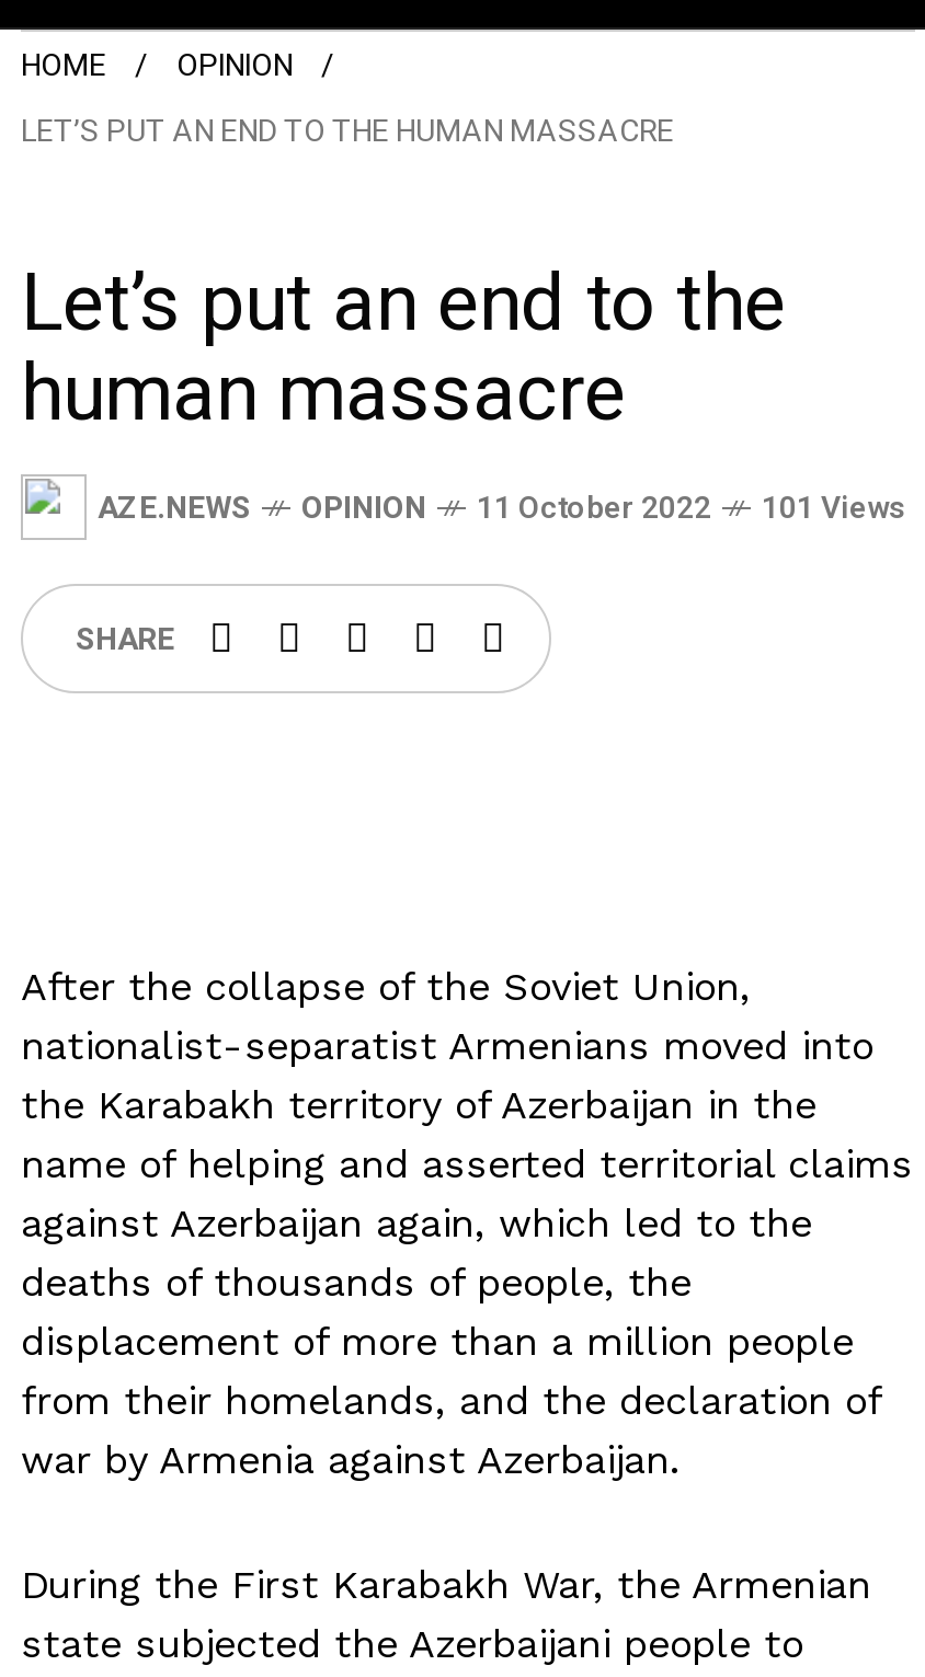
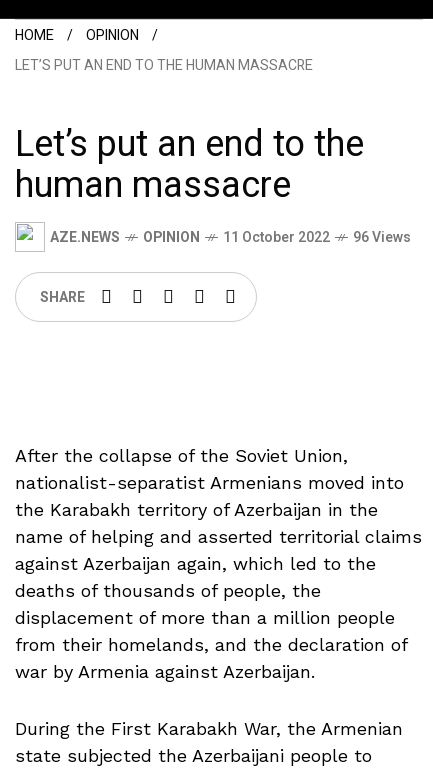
[98,484,906,530] AZE.NEWS OPINION 11 October 2022 101 Views -> [50,226,411,247] AZE.NEWS OPINION 11 October 2022 96 Views

